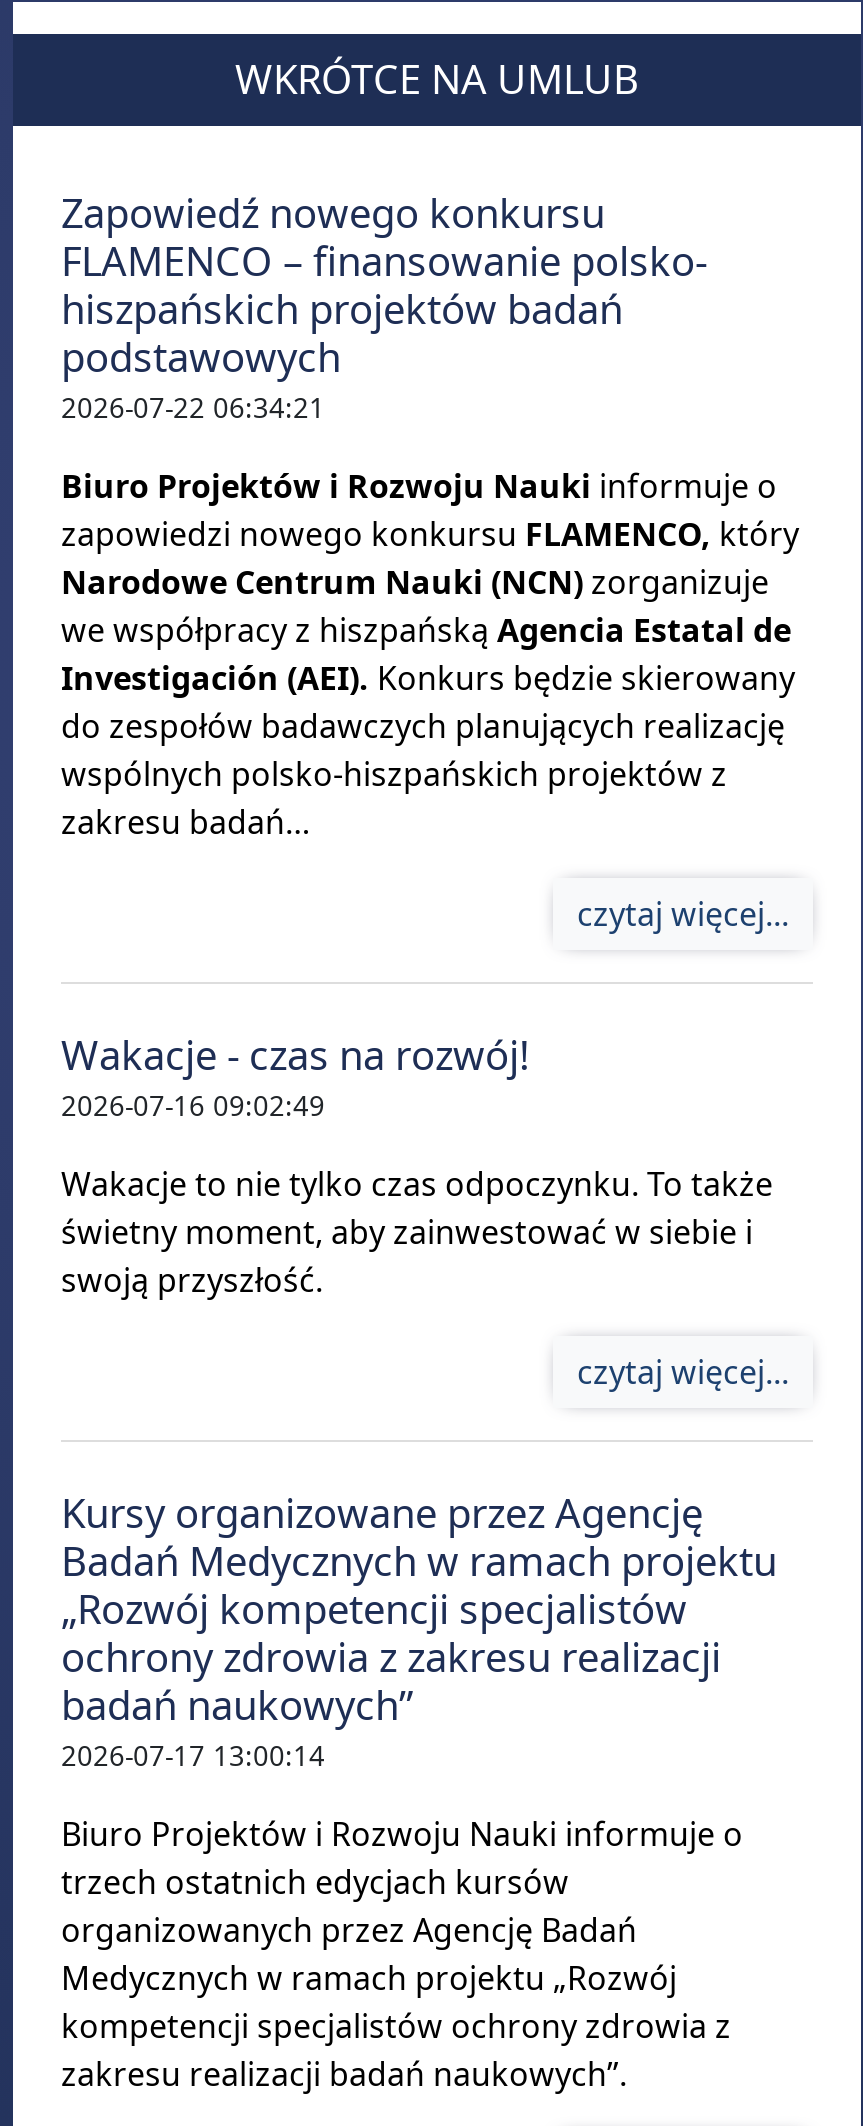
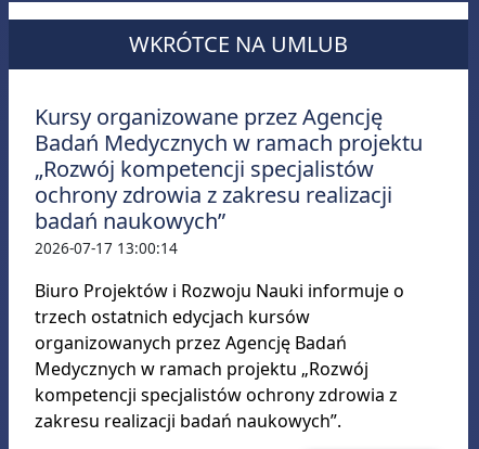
[61,186,799,1394] Zapowiedź nowego konkursu | FLAMENCO – finansowanie polsko- | hiszpańskich projektów badań | podstawowych | 2026-07-22 06:34:21 | Biuro Projektów i Rozwoju Nauki informuje o | zapowiedzi nowego konkursu FLAMENCO, który | Narodowe Centrum Nauki (NCN) zorganizuje | we współpracy z hiszpańską Agencia Estatal de | Investigación (AEI). Konkurs będzie skierowany | do zespołów badawczych planujących realizację | wspólnych polsko-hiszpańskich projektów z | zakresu badań… | czytaj więcej... | Wakacje - czas na rozwój! | 2026-07-16 09:02:49 | Wakacje to nie tylko czas odpoczynku. To także | świetny moment, aby zainwestować w siebie i | swoją przyszłość. | czytaj więcej... -> none

